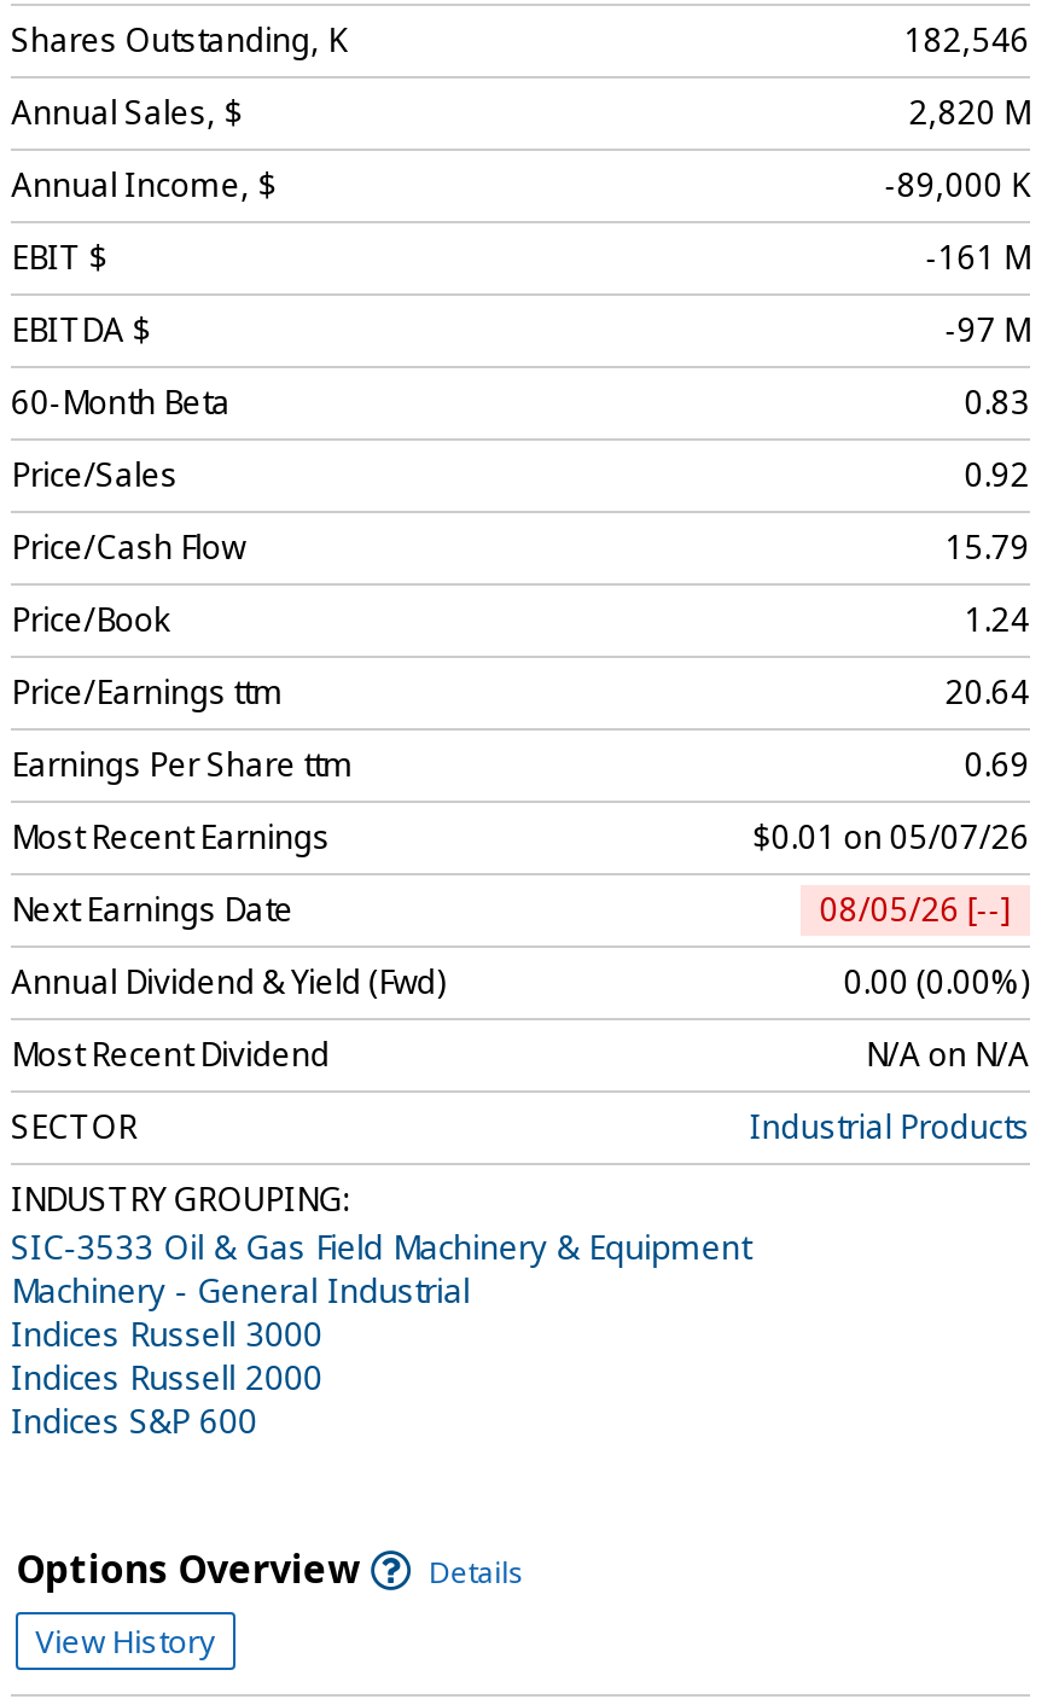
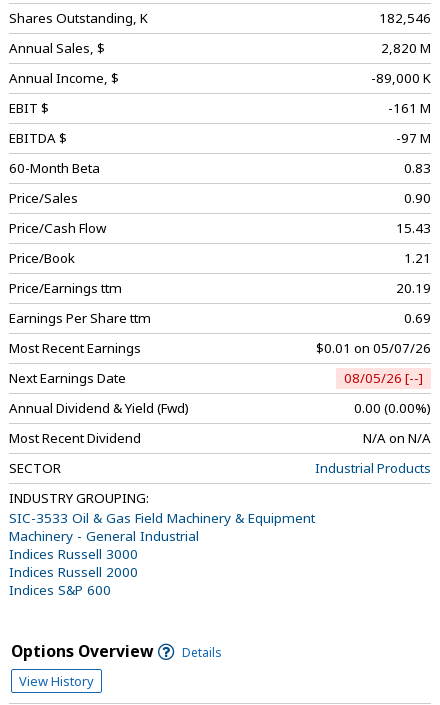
[965,452,1030,496] 0.92 -> [404,189,431,207] 0.90
[945,525,1030,568] 15.79 -> [396,219,431,237] 15.43
[965,597,1030,641] 1.24 -> [404,249,431,267] 1.21
[945,670,1030,713] 20.64 -> [396,279,431,297] 20.19

